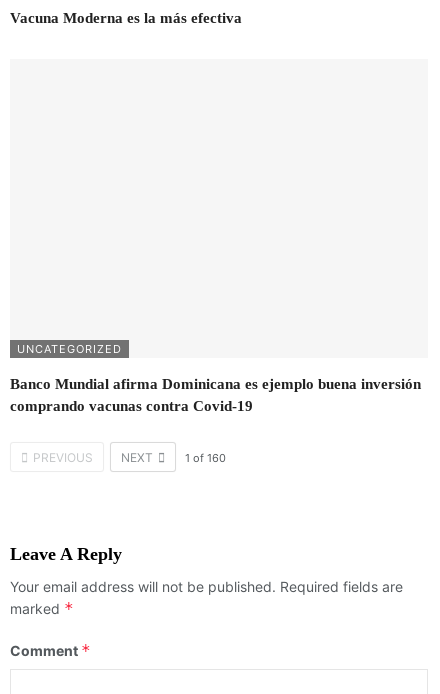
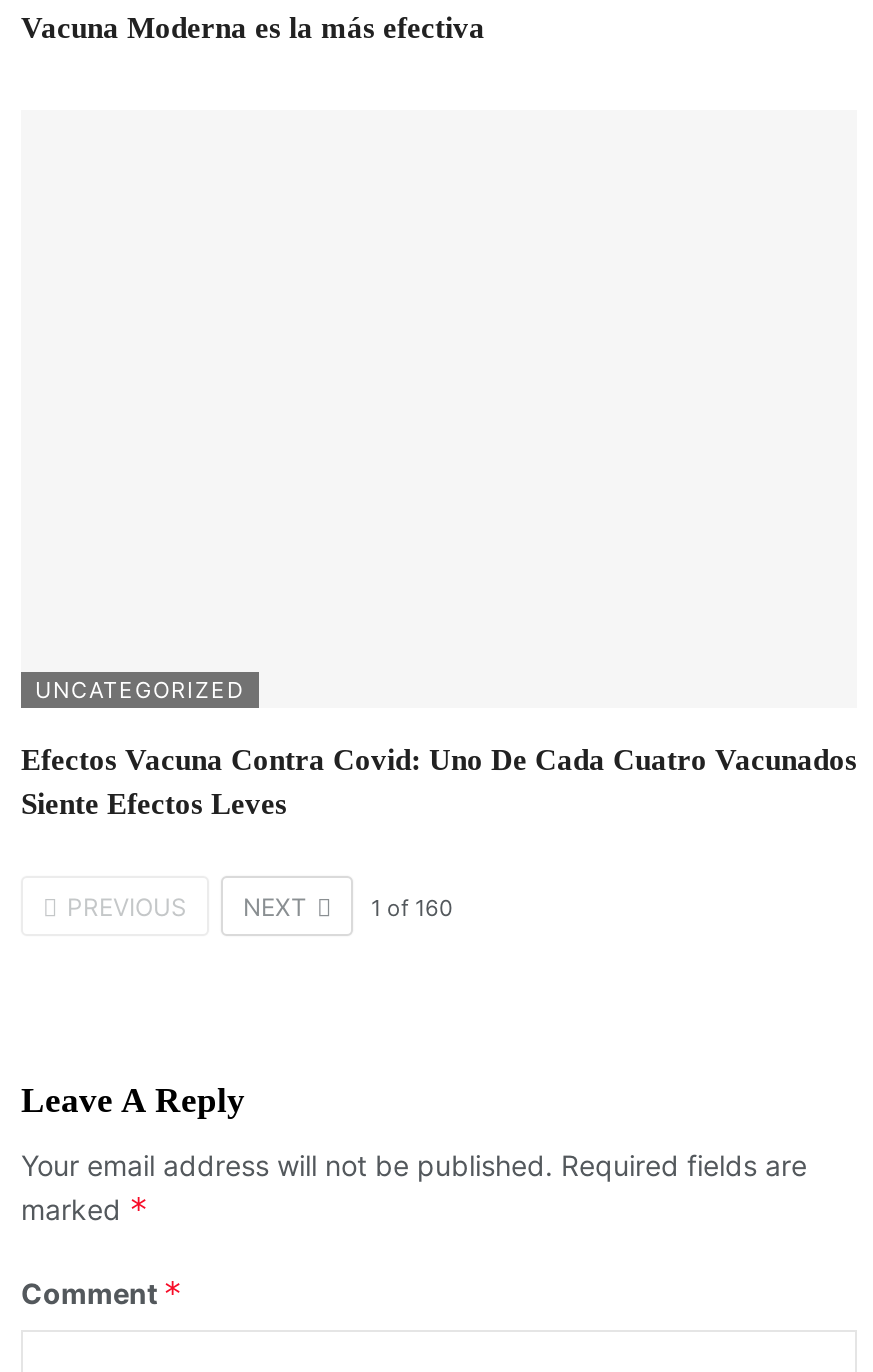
[10,376,421,414] Banco Mundial afirma Dominicana es ejemplo buena inversión | comprando vacunas contra Covid-19 -> [21,743,857,819] Efectos Vacuna Contra Covid: Uno De Cada Cuatro Vacunados | Siente Efectos Leves

